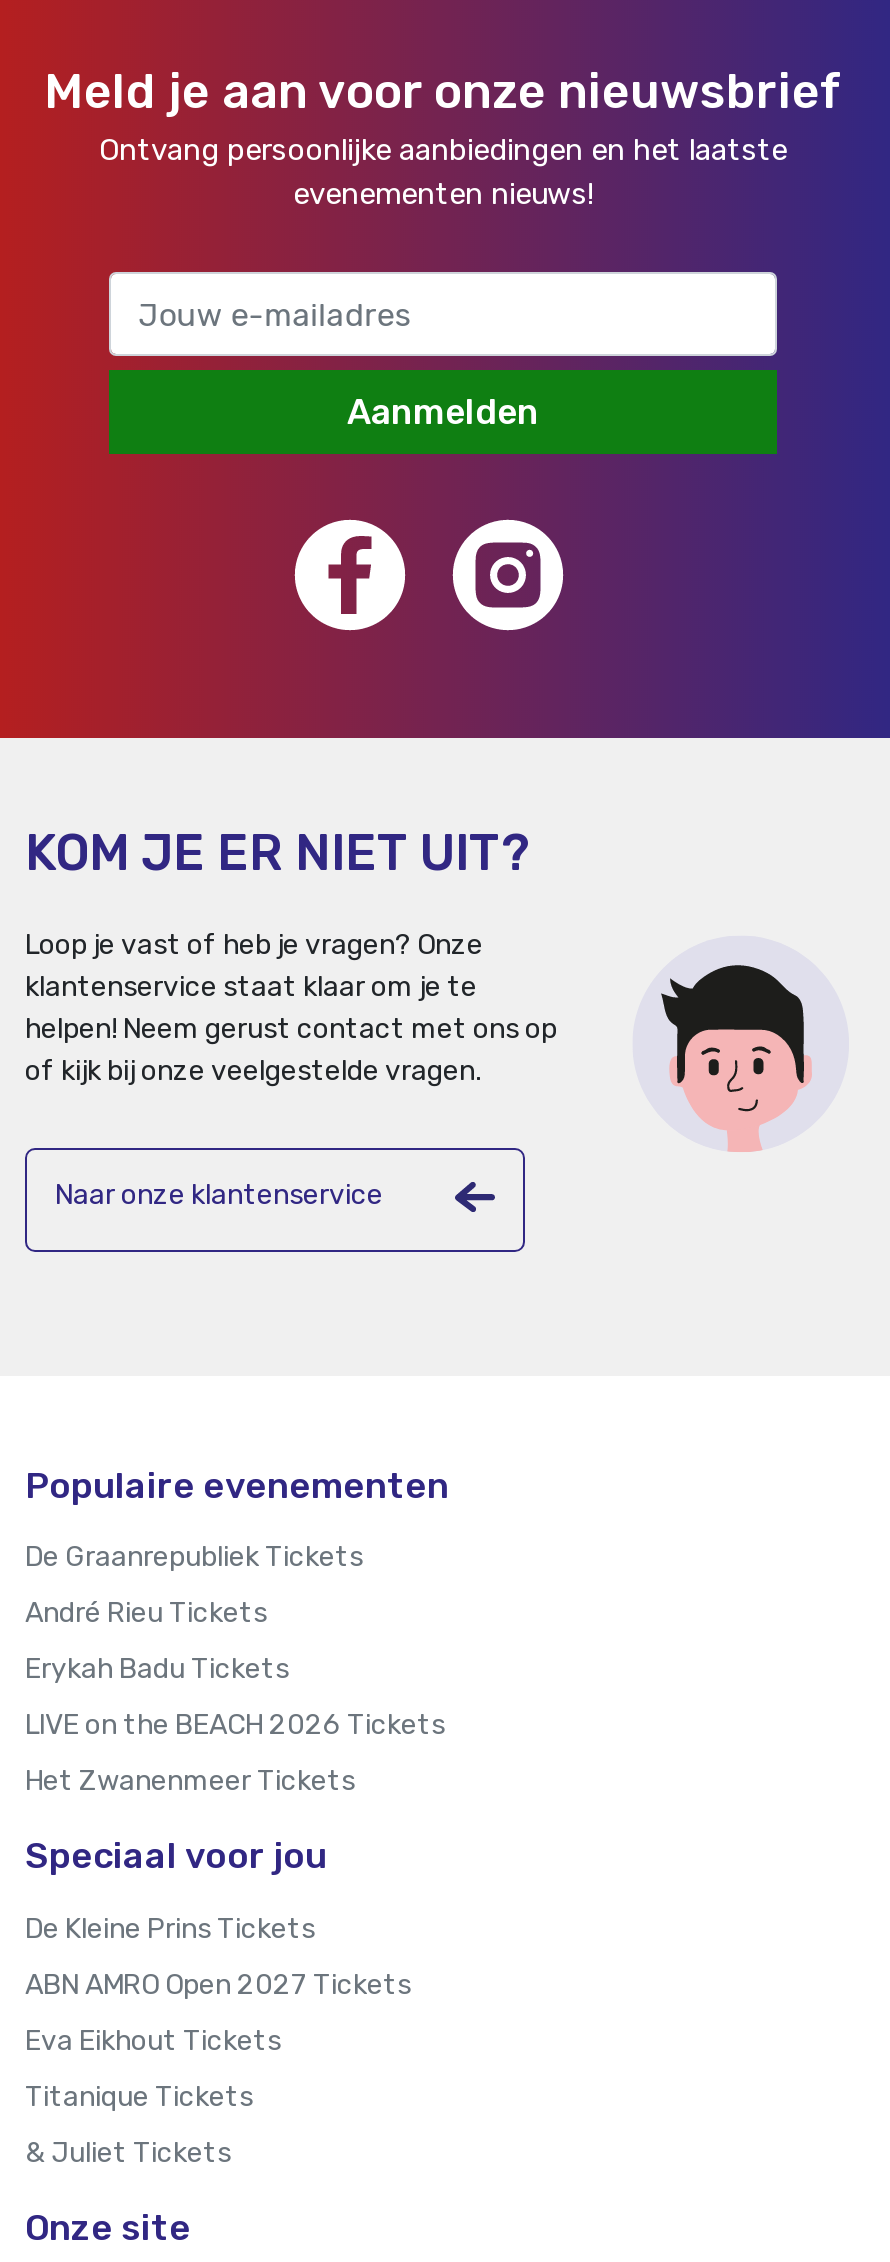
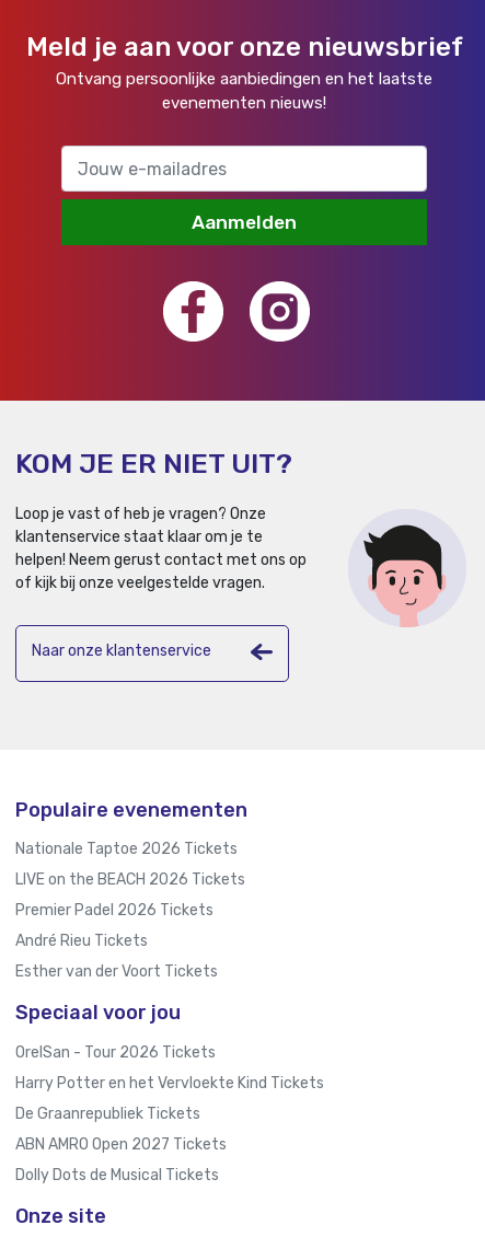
moved [25,1541,363,1575] -> [15,1104,200,1123]: De Graanrepubliek Tickets
moved [25,1597,267,1631] -> [15,932,148,951]: André Rieu Tickets
[25,1653,289,1687] Erykah Badu Tickets -> [15,840,238,859] Nationale Taptoe 2026 Tickets
moved [25,1709,445,1743] -> [15,871,245,889]: LIVE on the BEACH 2026 Tickets
[25,1765,355,1799] Het Zwanenmeer Tickets -> [15,901,218,981] Premier Padel 2026 Tickets | Esther van der Voort Tickets
[25,1911,315,1945] De Kleine Prins Tickets -> [15,1043,324,1092] OrelSan - Tour 2026 Tickets | Harry Potter en het Vervloekte Kind Tickets
moved [25,1967,411,2001] -> [15,1135,227,1153]: ABN AMRO Open 2027 Tickets
[25,2023,281,2169] Eva Eikhout Tickets | Titanique Tickets | & Juliet Tickets -> [15,1165,219,1184] Dolly Dots de Musical Tickets

